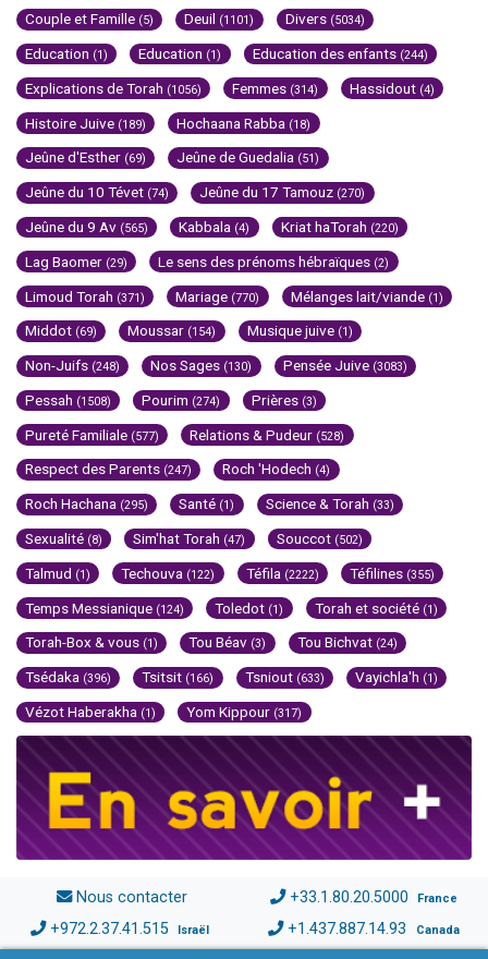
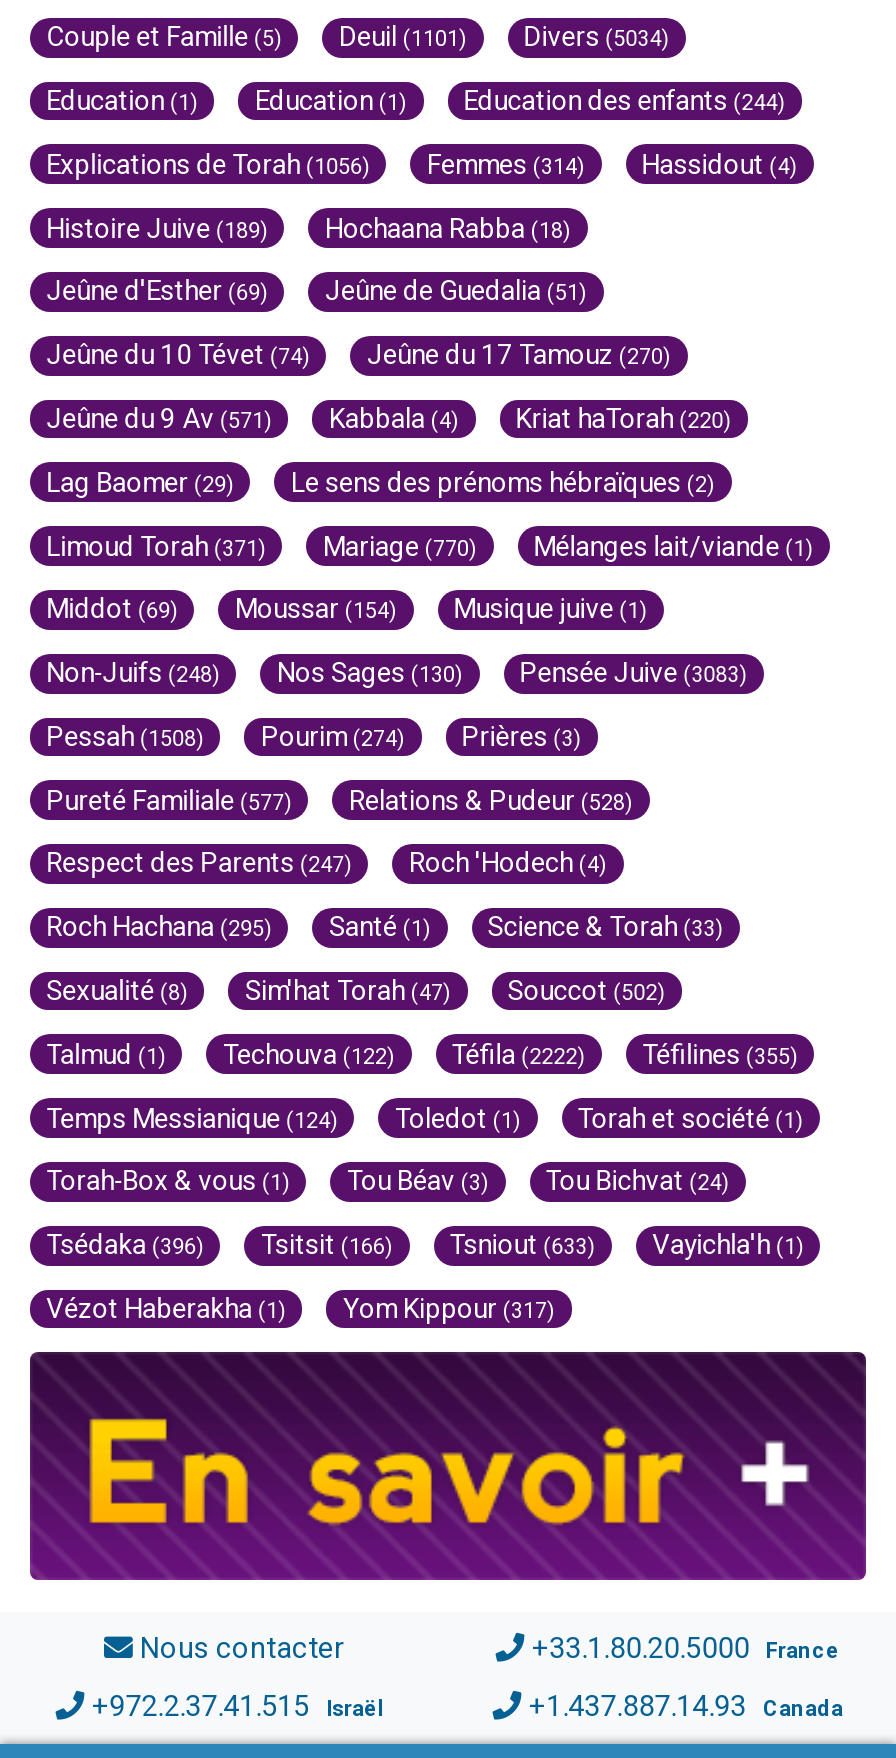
[25,218,398,235] Jeûne du 9 Av (565) Kabbala (4) Kriat haTorah (220) -> [46,402,732,434] Jeûne du 9 Av (571) Kabbala (4) Kriat haTorah (220)

